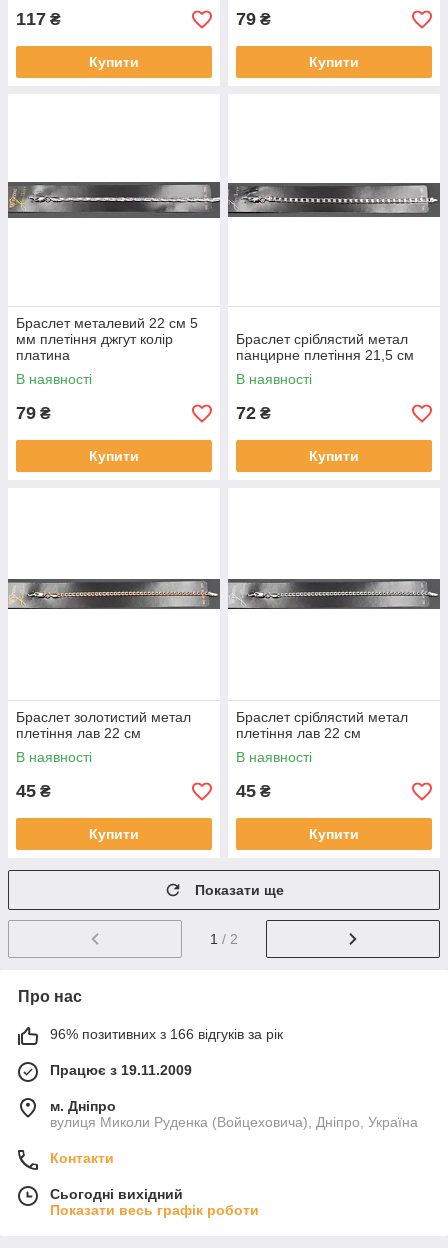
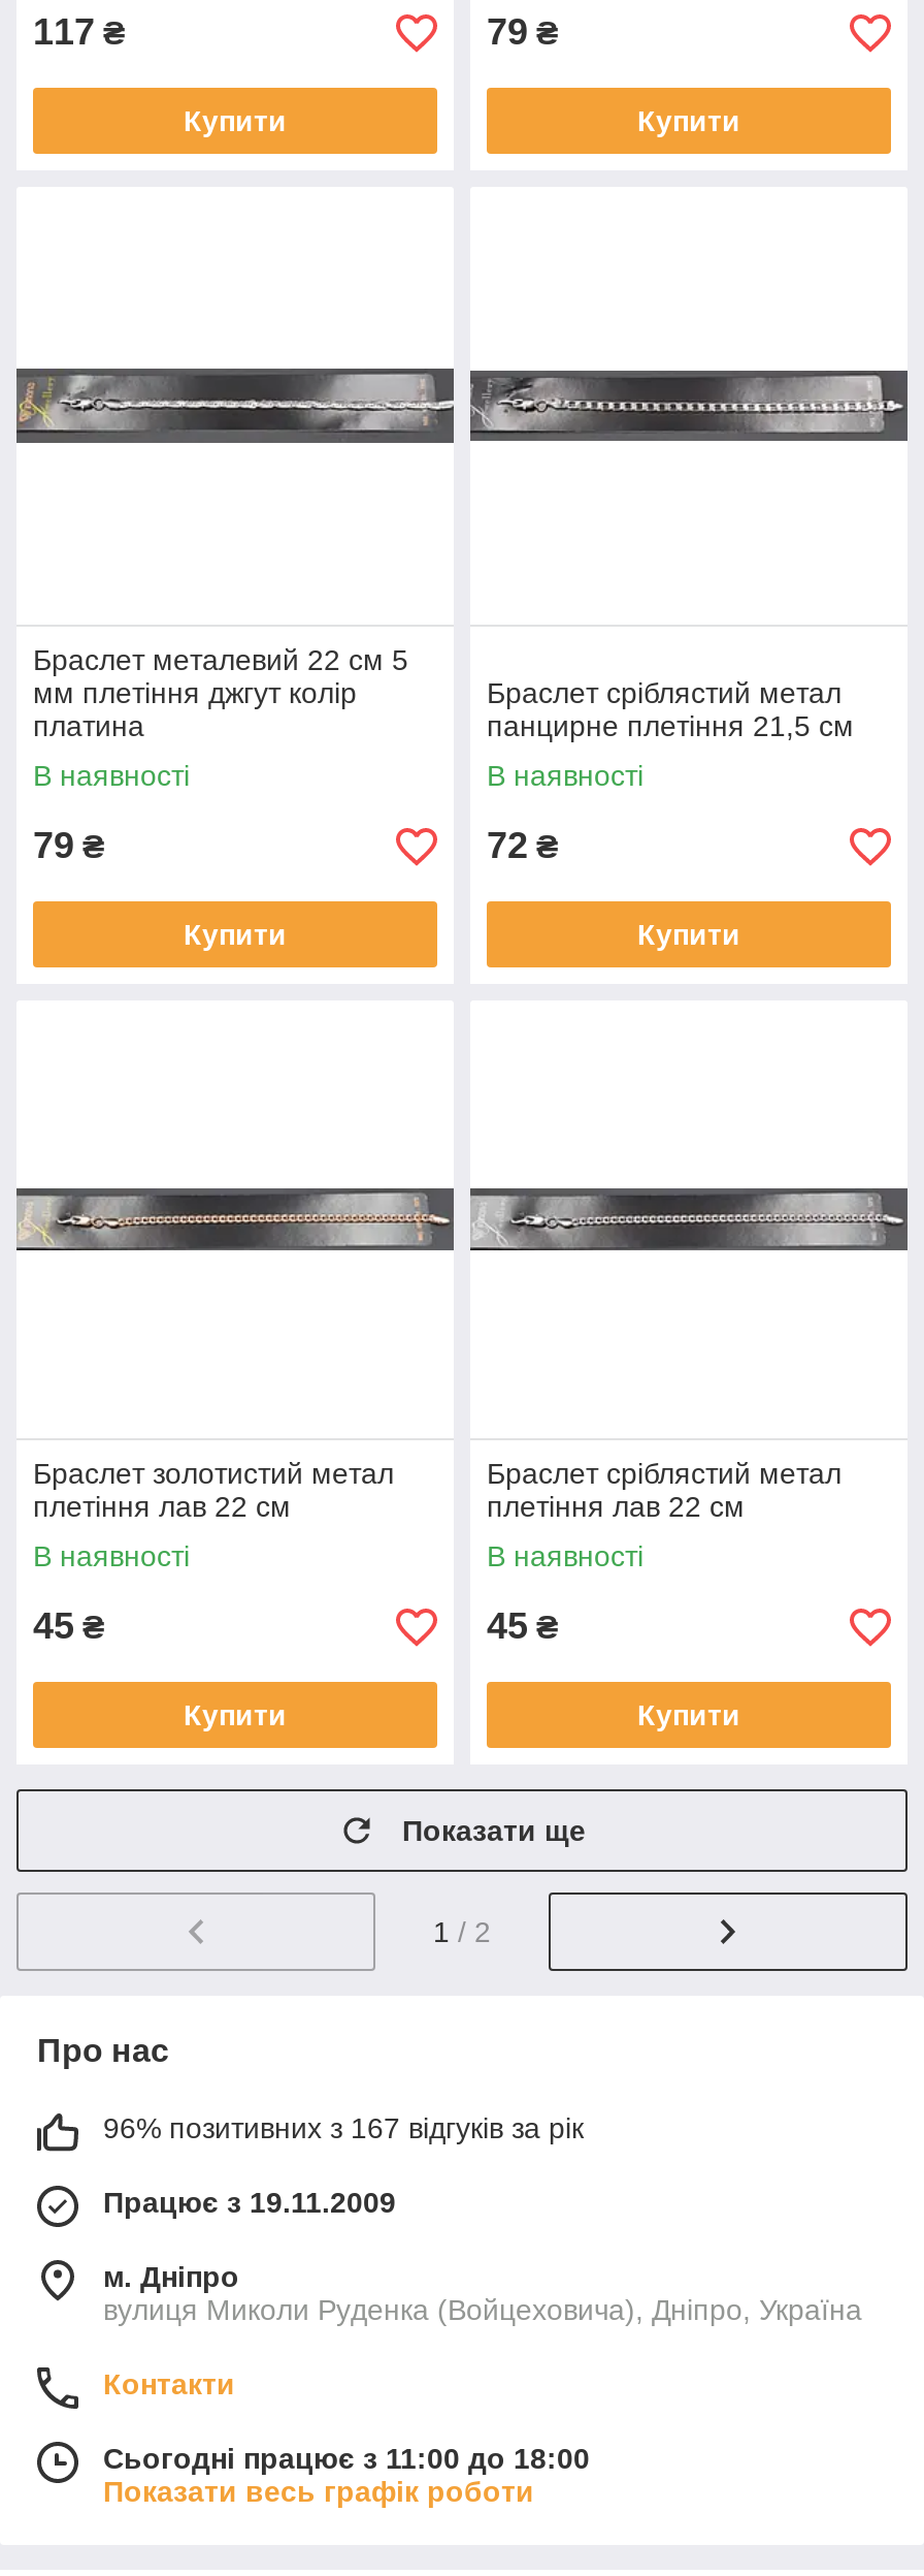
[50,1026,283,1042] 96% позитивних з 166 відгуків за рік -> [103,2111,584,2144] 96% позитивних з 167 відгуків за рік
[50,1186,183,1202] Сьогодні вихідний -> [103,2442,590,2475] Сьогодні працює з 11:00 до 18:00

